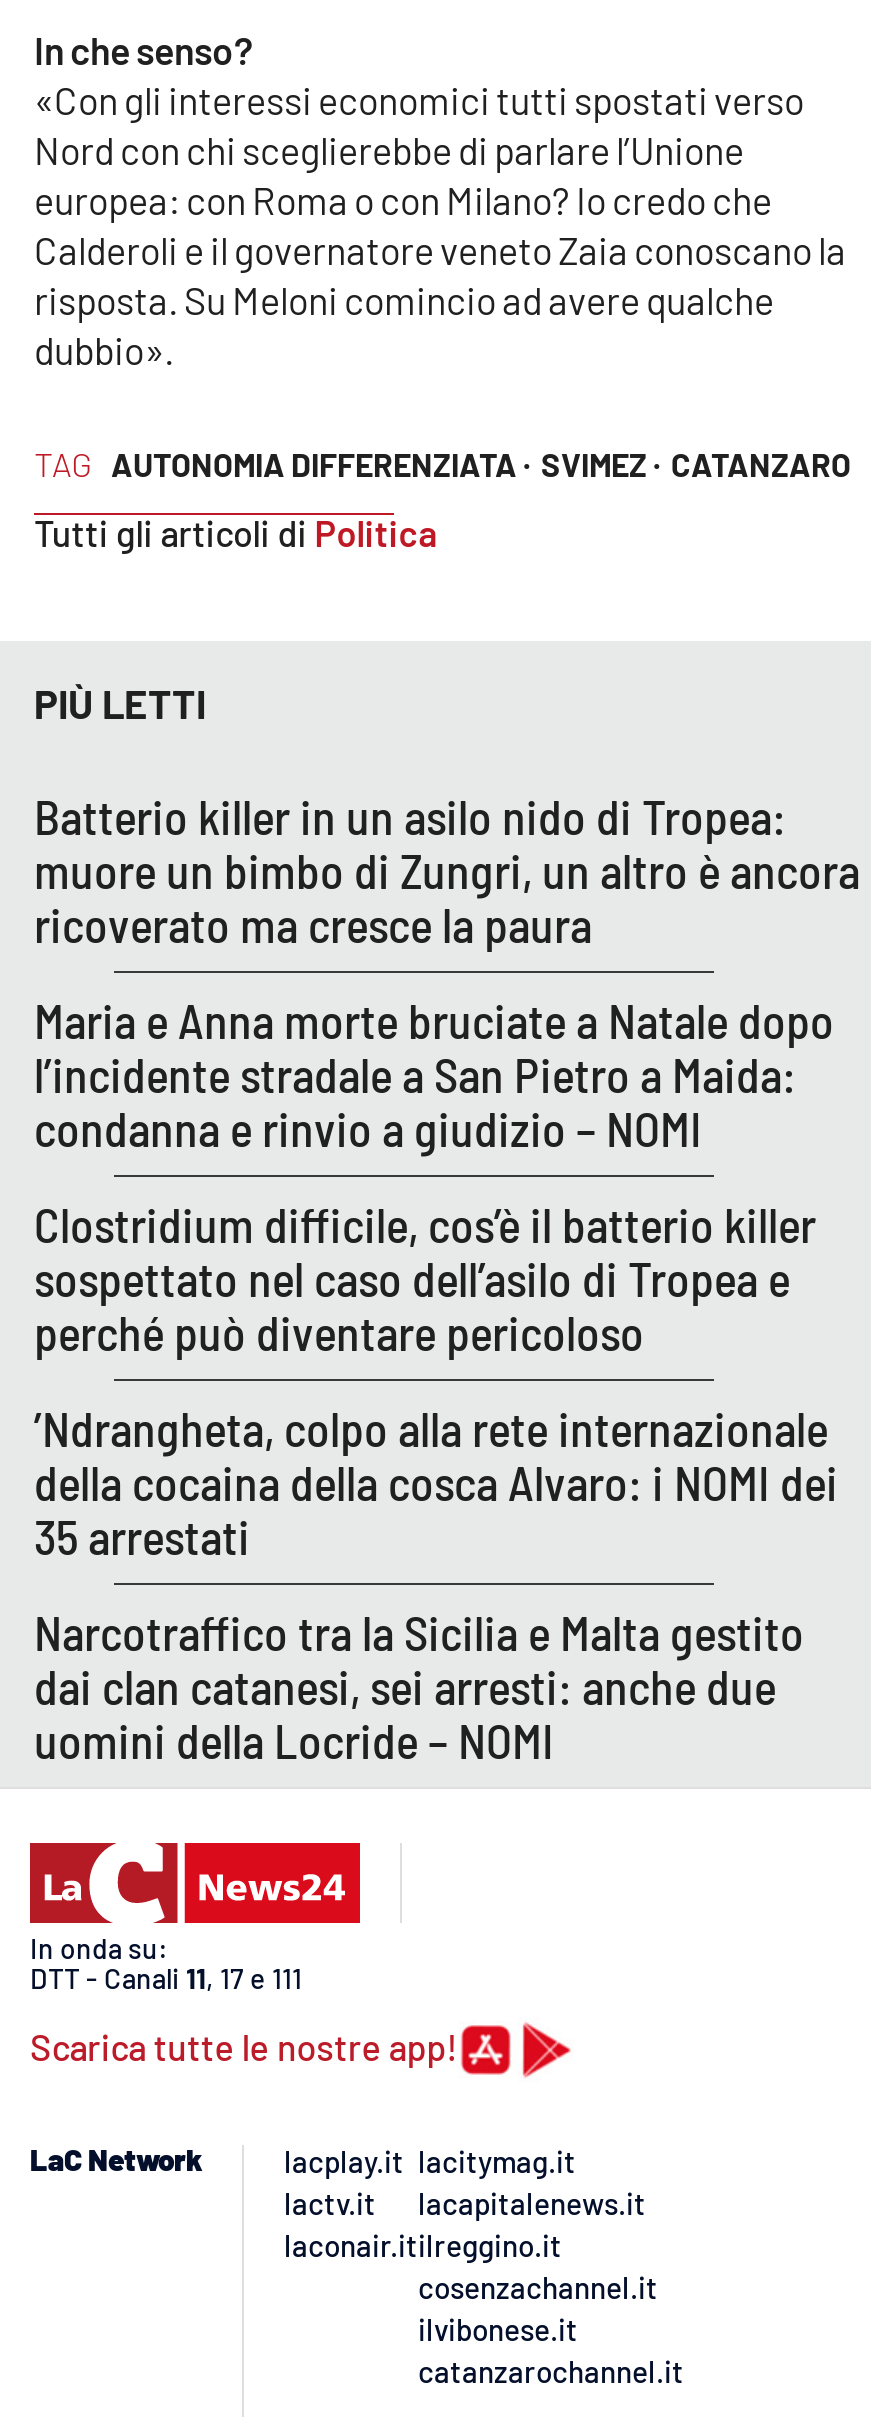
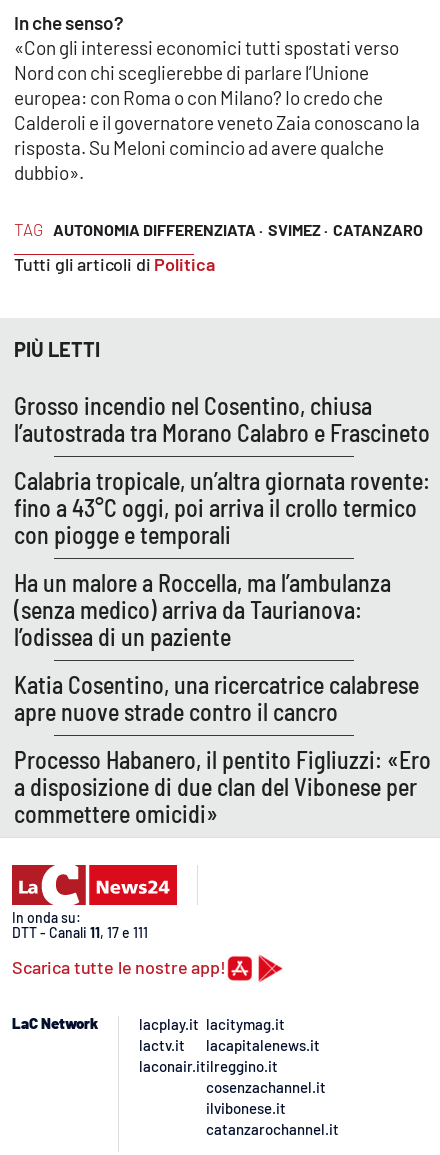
[34,787,860,953] Batterio killer in un asilo nido di Tropea: | muore un bimbo di Zungri, un altro è ancora | ricoverato ma cresce la paura -> [14,391,430,447] Grosso incendio nel Cosentino, chiusa | l’autostrada tra Morano Calabro e Frascineto
[34,991,834,1157] Maria e Anna morte bruciate a Natale dopo | l’incidente stradale a San Pietro a Maida: | condanna e rinvio a giudizio – NOMI -> [14,466,430,549] Calabria tropicale, un’altra giornata rovente: | fino a 43°C oggi, poi arriva il crollo termico | con piogge e temporali
[34,1195,816,1361] Clostridium difficile, cos’è il batterio killer | sospettato nel caso dell’asilo di Tropea e | perché può diventare pericoloso -> [14,568,391,651] Ha un malore a Roccella, ma l’ambulanza | (senza medico) arriva da Taurianova: | l’odissea di un paziente
[34,1399,838,1565] ’Ndrangheta, colpo alla rete internazionale | della cocaina della cosca Alvaro: i NOMI dei | 35 arrestati -> [14,670,419,726] Katia Cosentino, una ricercatrice calabrese | apre nuove strade contro il cancro
[34,1603,804,1769] Narcotraffico tra la Sicilia e Malta gestito | dai clan catanesi, sei arresti: anche due | uomini della Locride – NOMI -> [14,745,431,828] Processo Habanero, il pentito Figliuzzi: «Ero | a disposizione di due clan del Vibonese per | commettere omicidi»

